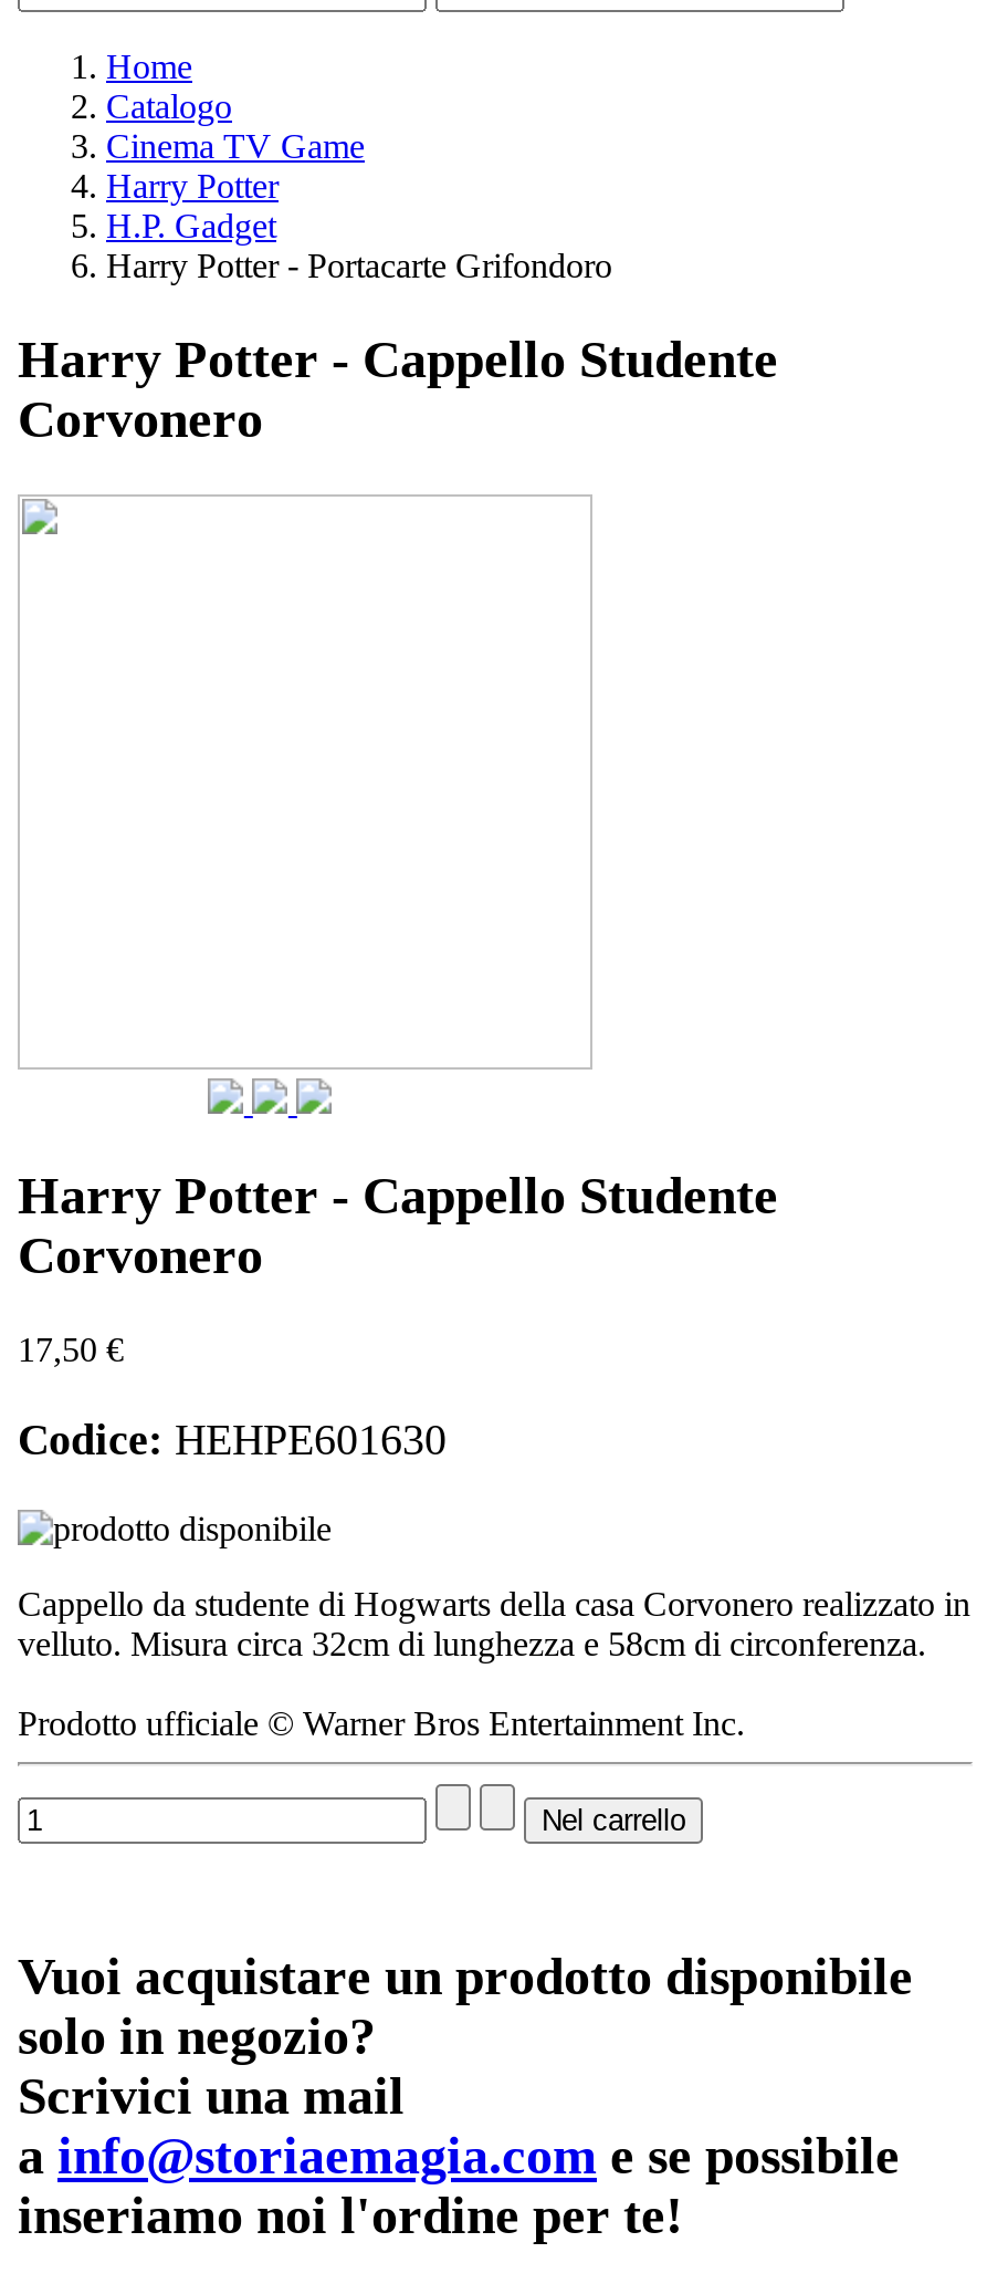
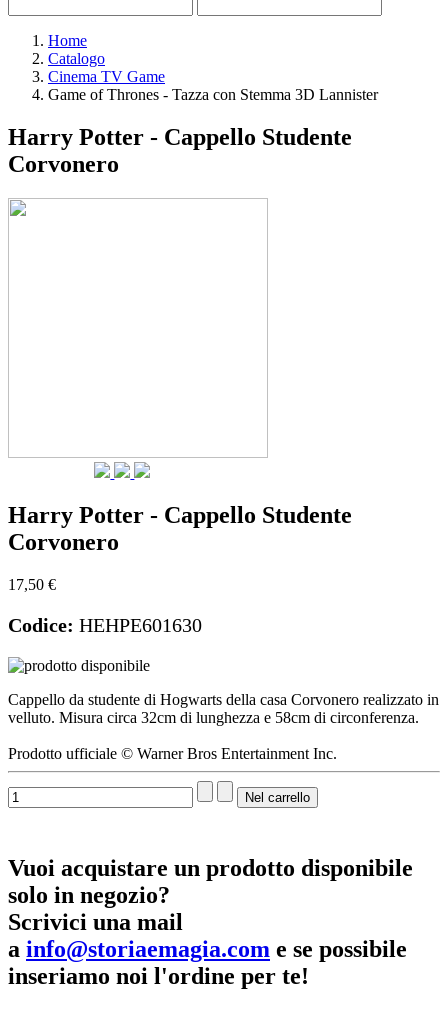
[106,167,612,284] Harry Potter | H.P. Gadget | Harry Potter - Portacarte Grifondoro -> [48,86,378,103] Game of Thrones - Tazza con Stemma 3D Lannister

